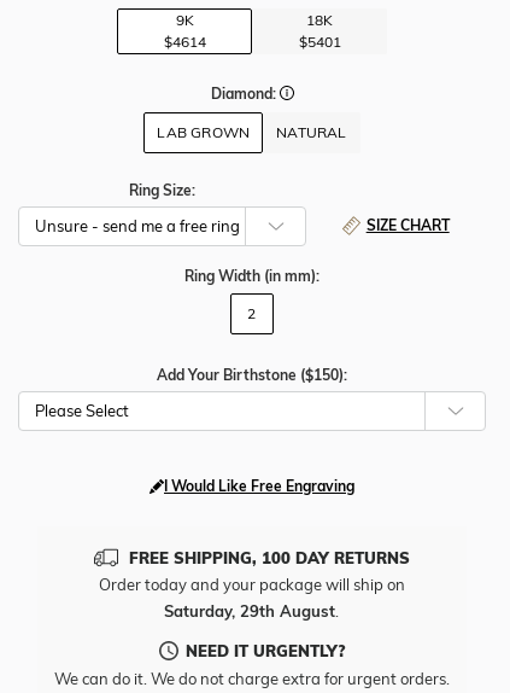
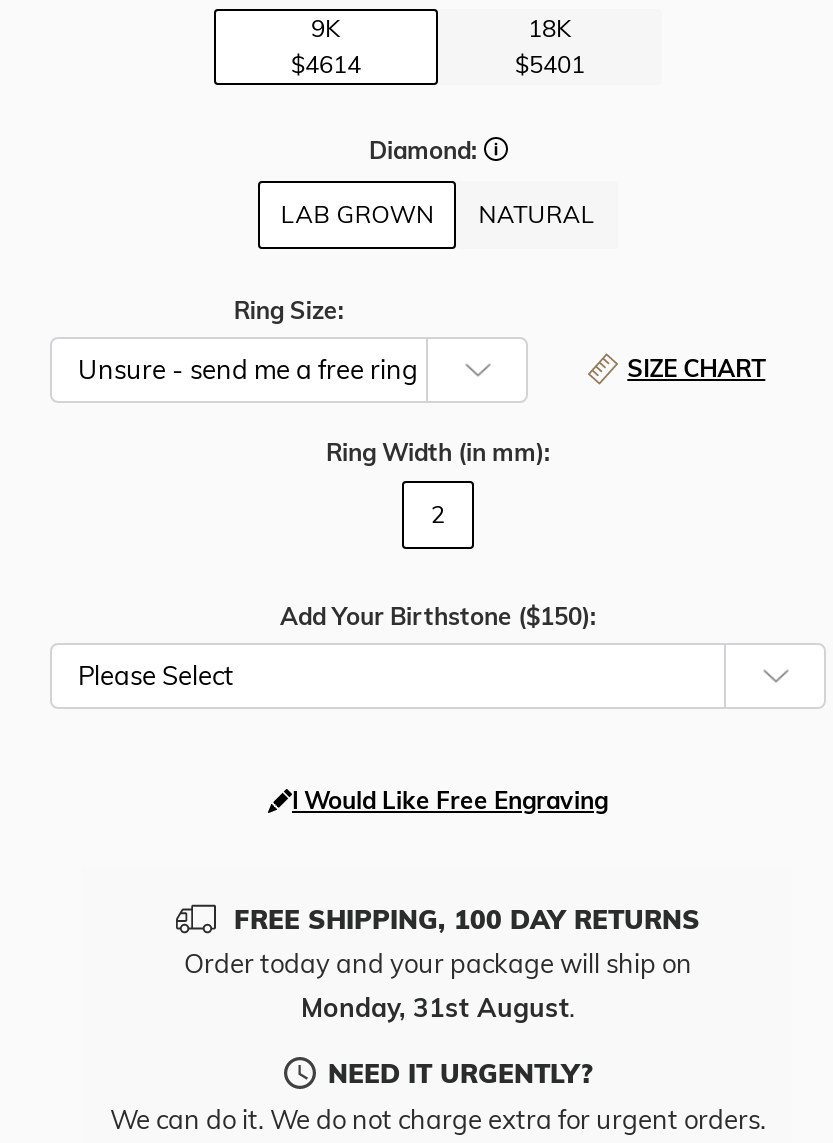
[165,601,339,621] Saturday, 29th August. -> [301,991,575,1023] Monday, 31st August.

